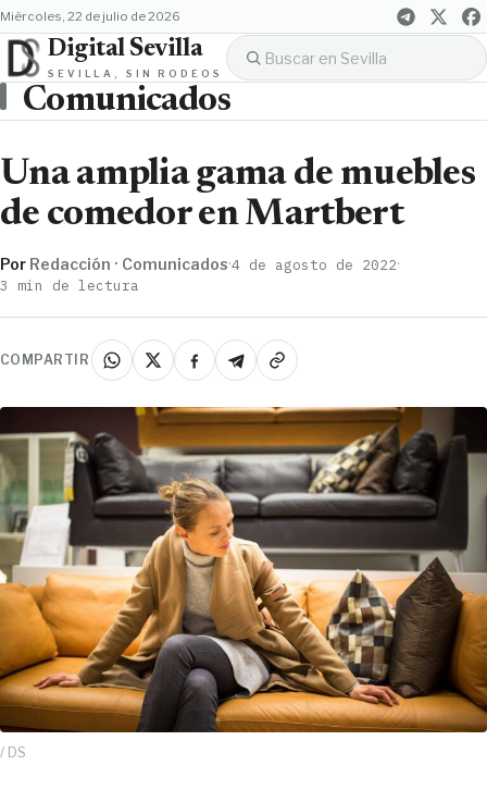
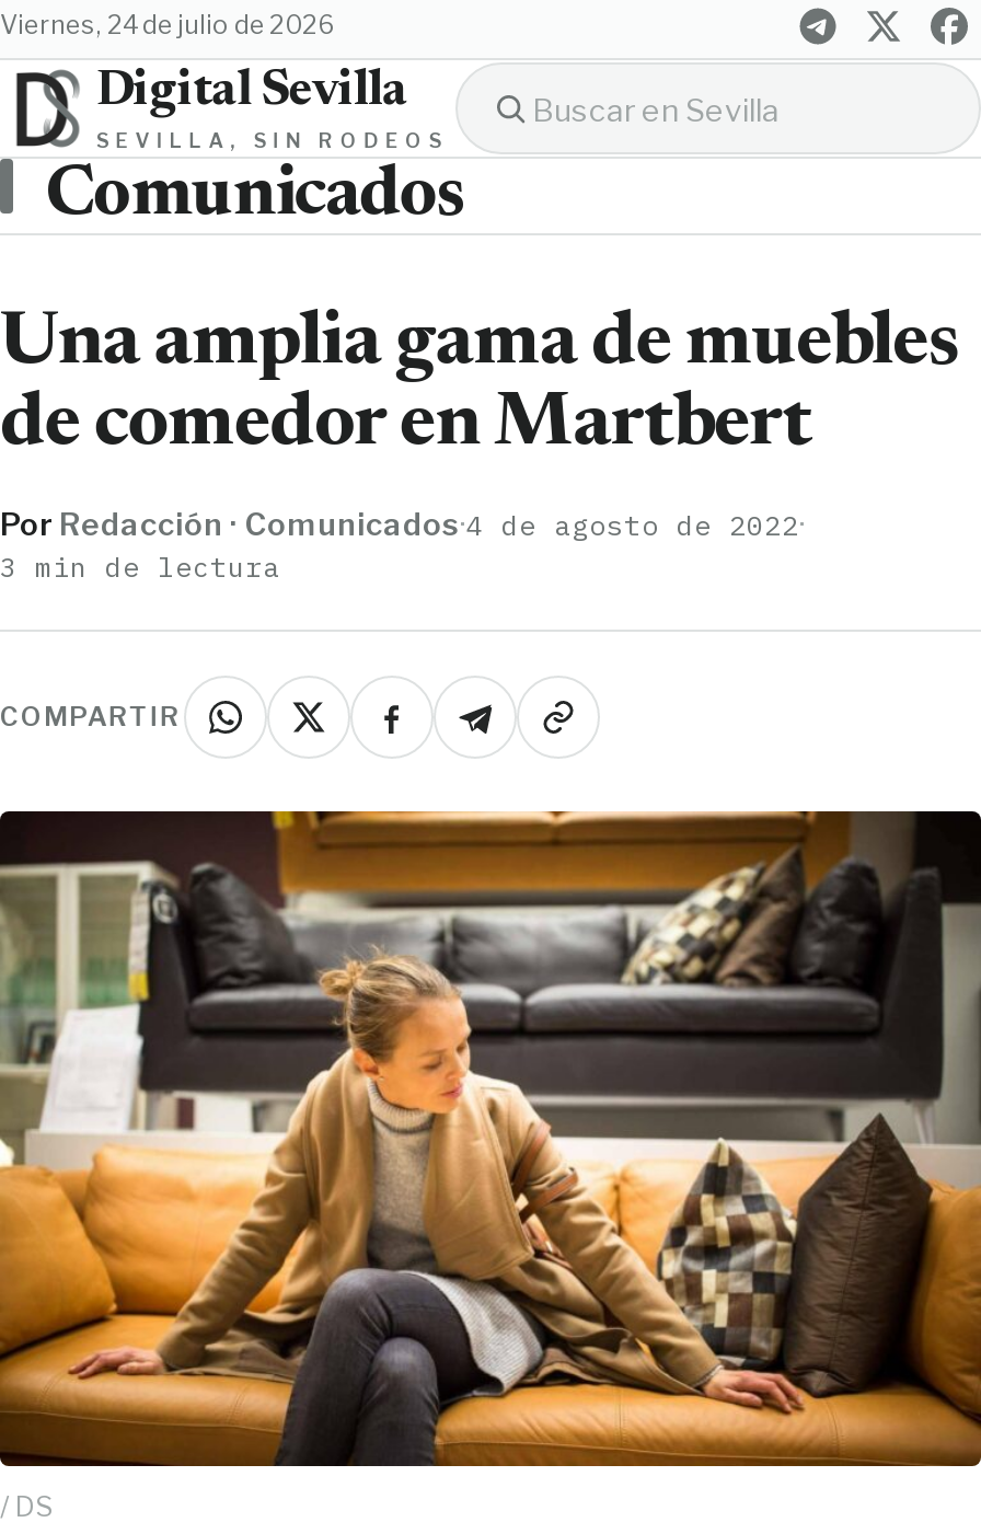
[11,9,180,24] miércoles, 22 de julio de 2026 -> [18,10,335,41] viernes, 24 de julio de 2026

